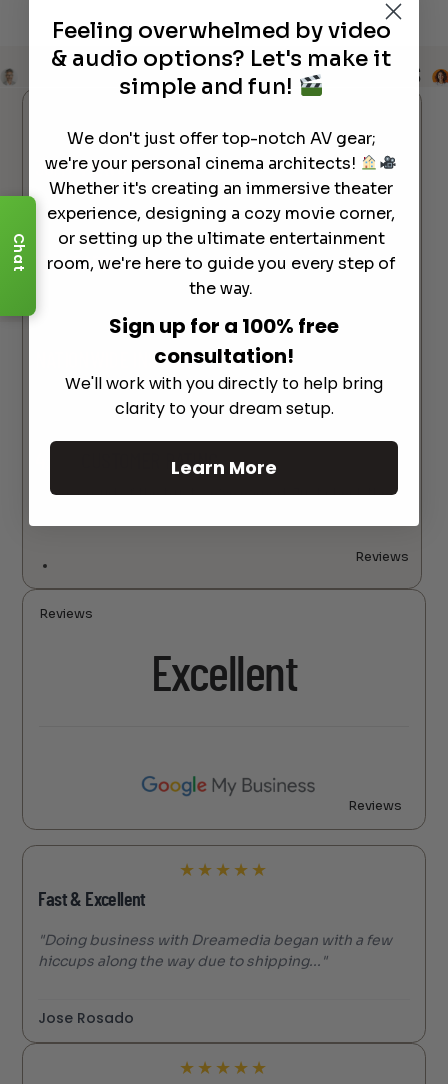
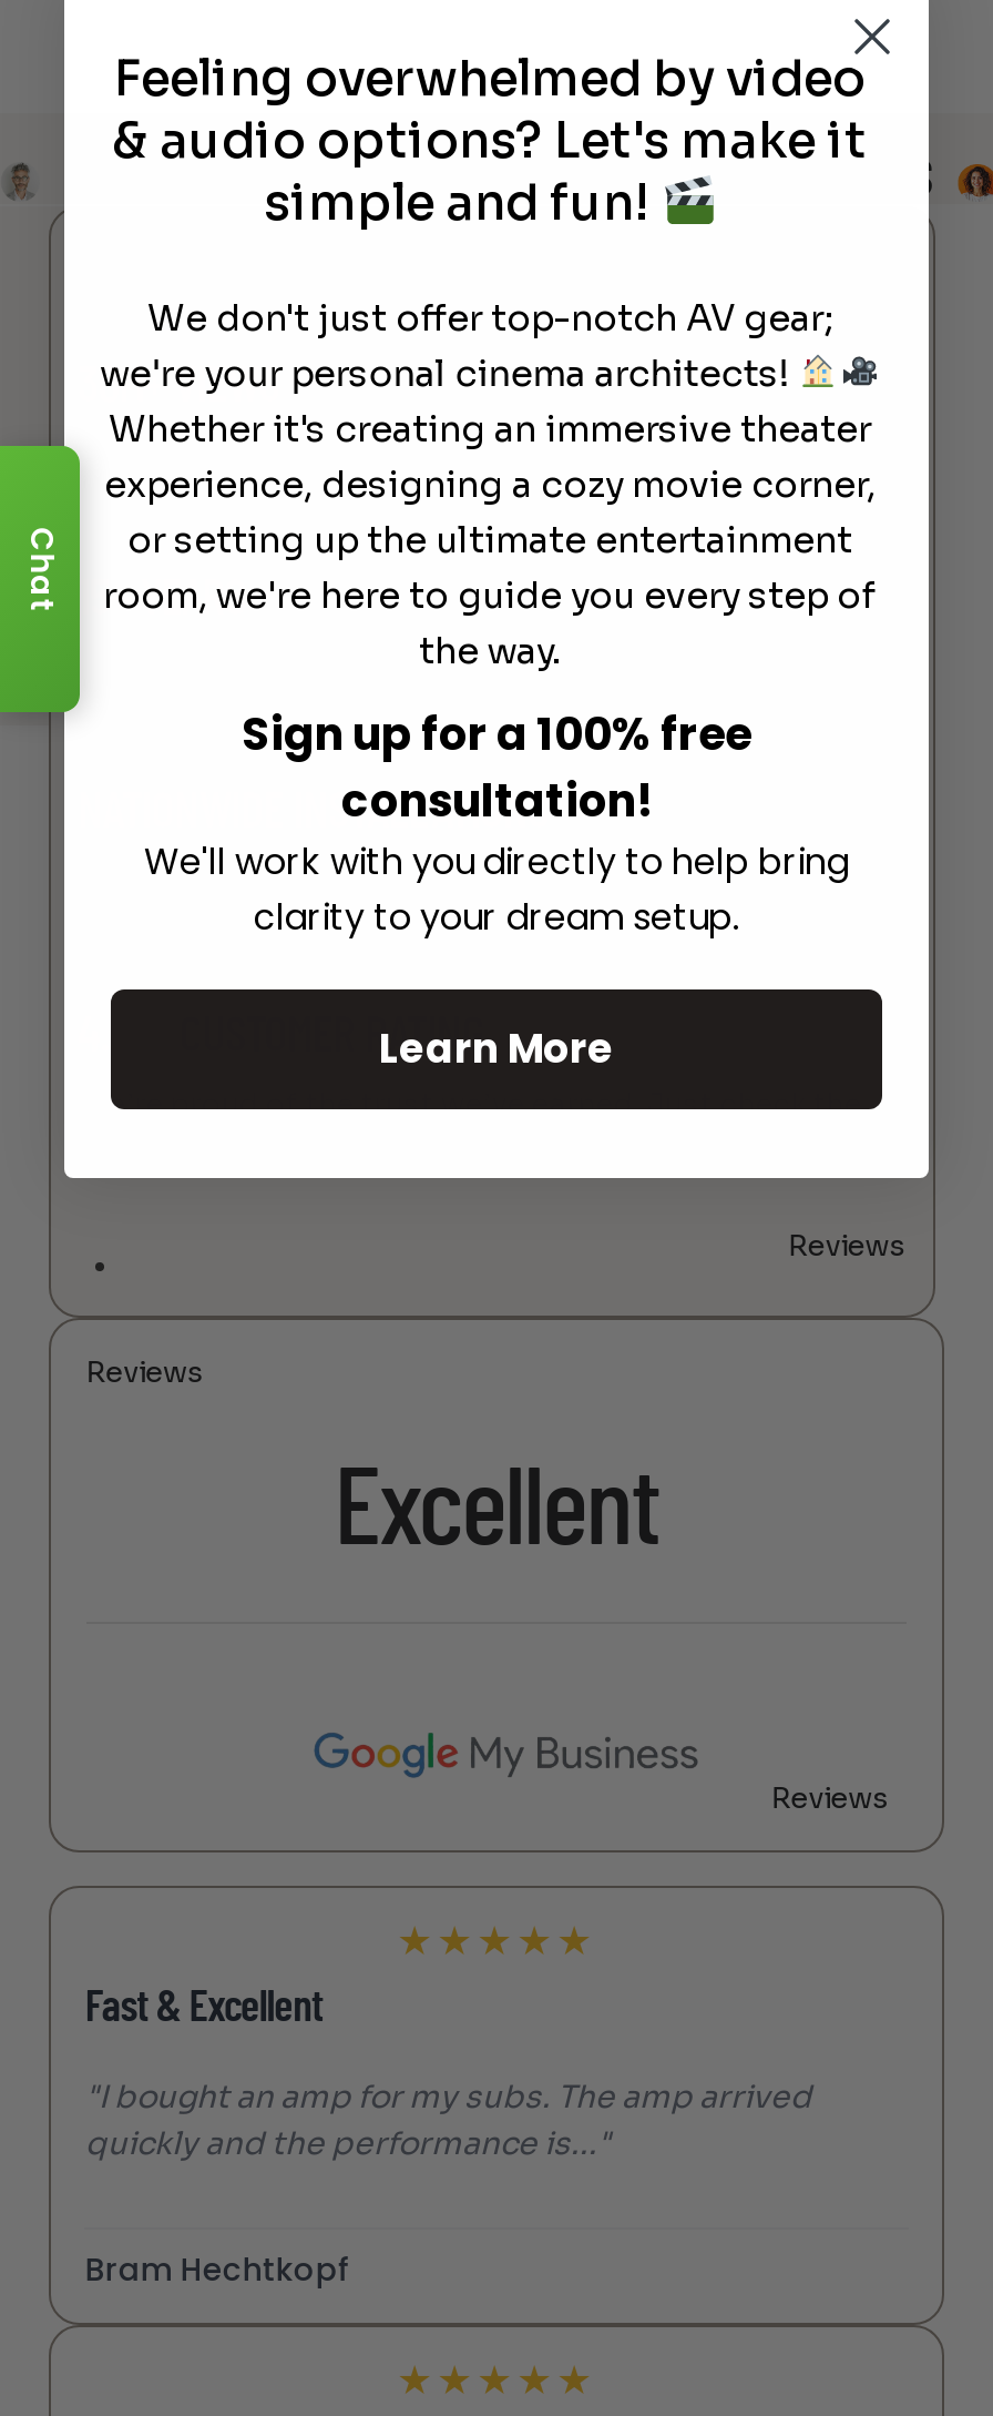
[38,931,392,970] "Doing business with Dreamedia began with a few | hiccups along the way due to shipping..." -> [85,2077,812,2163] "I bought an amp for my subs. The amp arrived | quickly and the performance is..."
[38,1008,134,1028] Jose Rosado -> [85,2248,351,2292] Bram Hechtkopf

